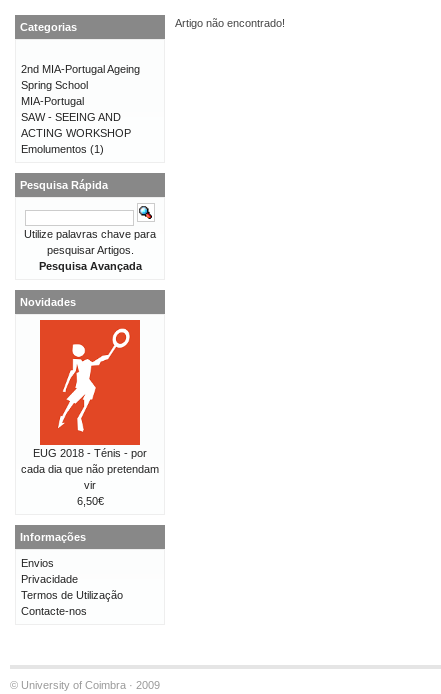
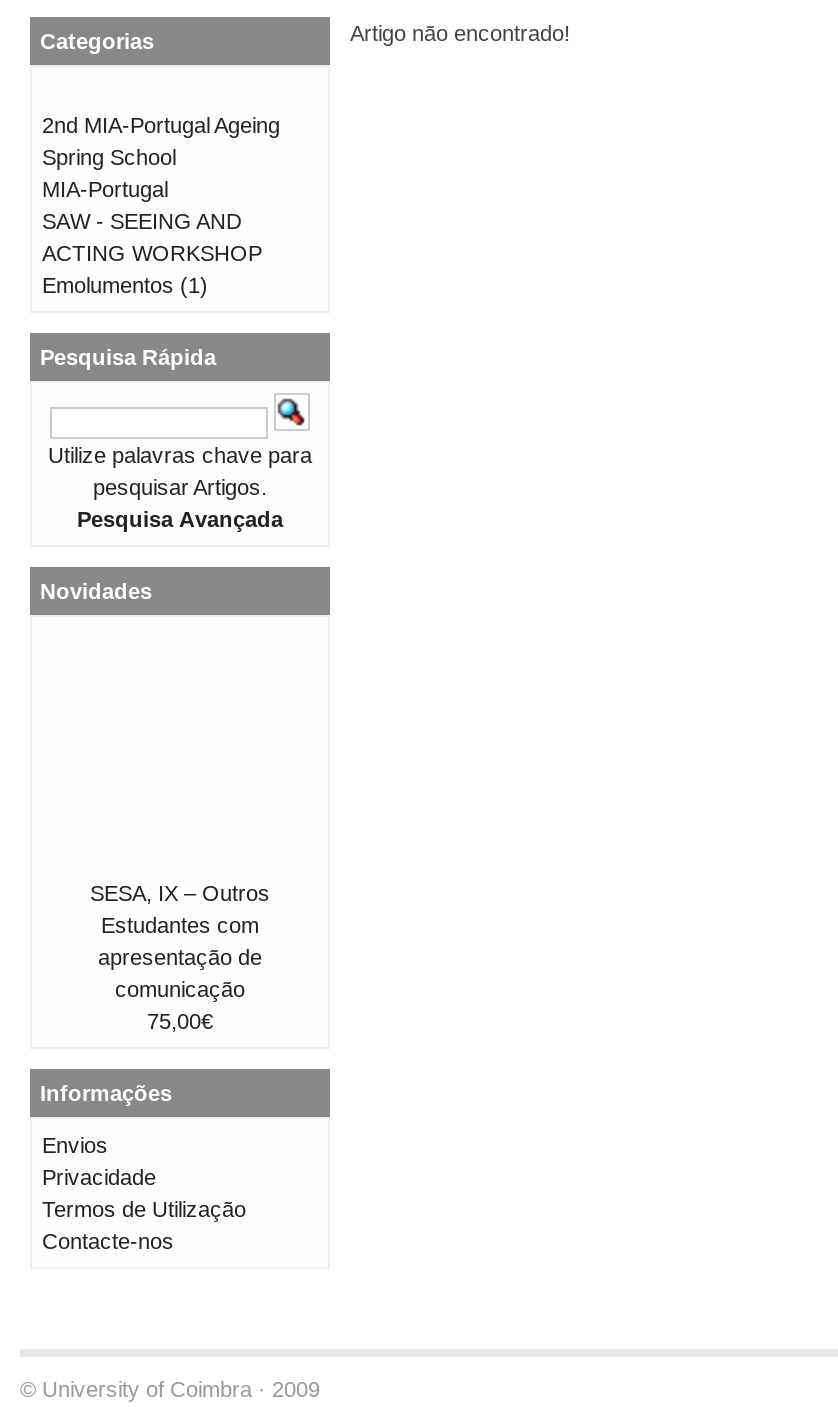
[39,319,141,424] [image] -> none
[21,447,159,507] EUG 2018 - Ténis - por | cada dia que não pretendam | vir | 6,50€ -> [90,881,270,1033] SESA, IX – Outros | Estudantes com | apresentação de | comunicação | 75,00€

